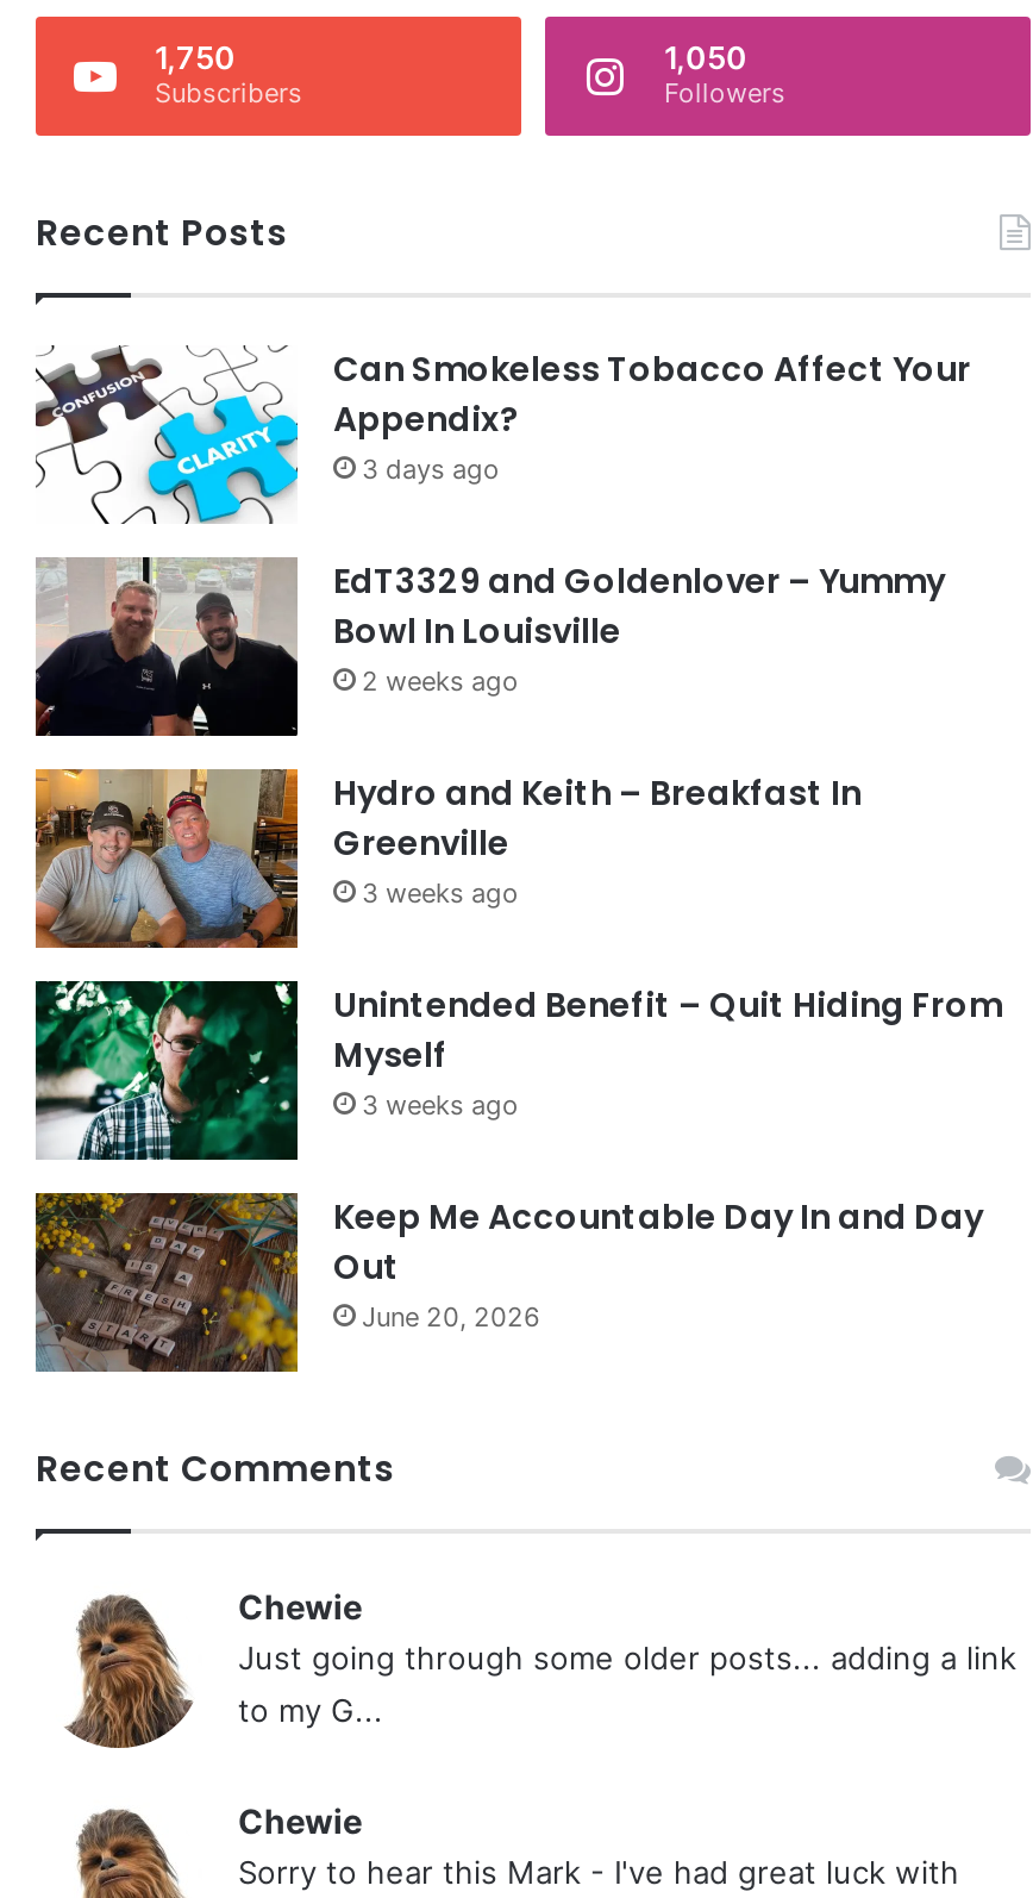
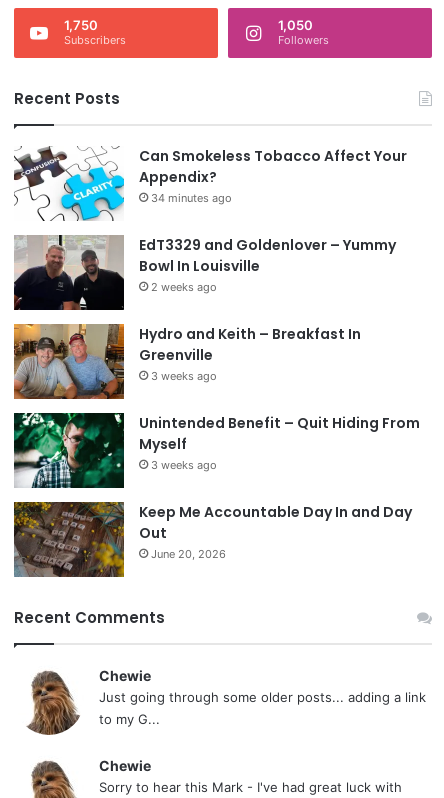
[362,452,500,485] 3 days ago -> [151,191,232,205] 34 minutes ago

